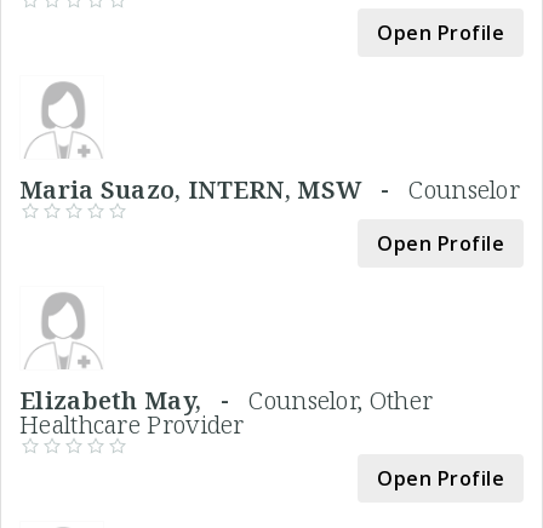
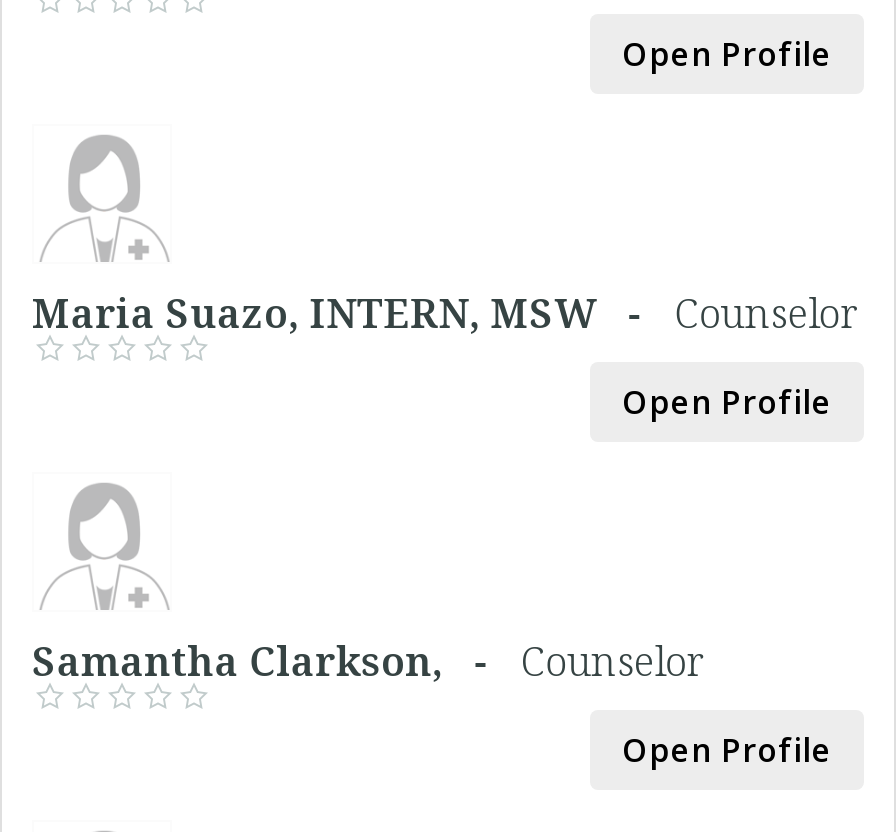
[19,383,433,440] Elizabeth May, - Counselor, Other | Healthcare Provider -> [32,633,704,687] Samantha Clarkson, - Counselor

